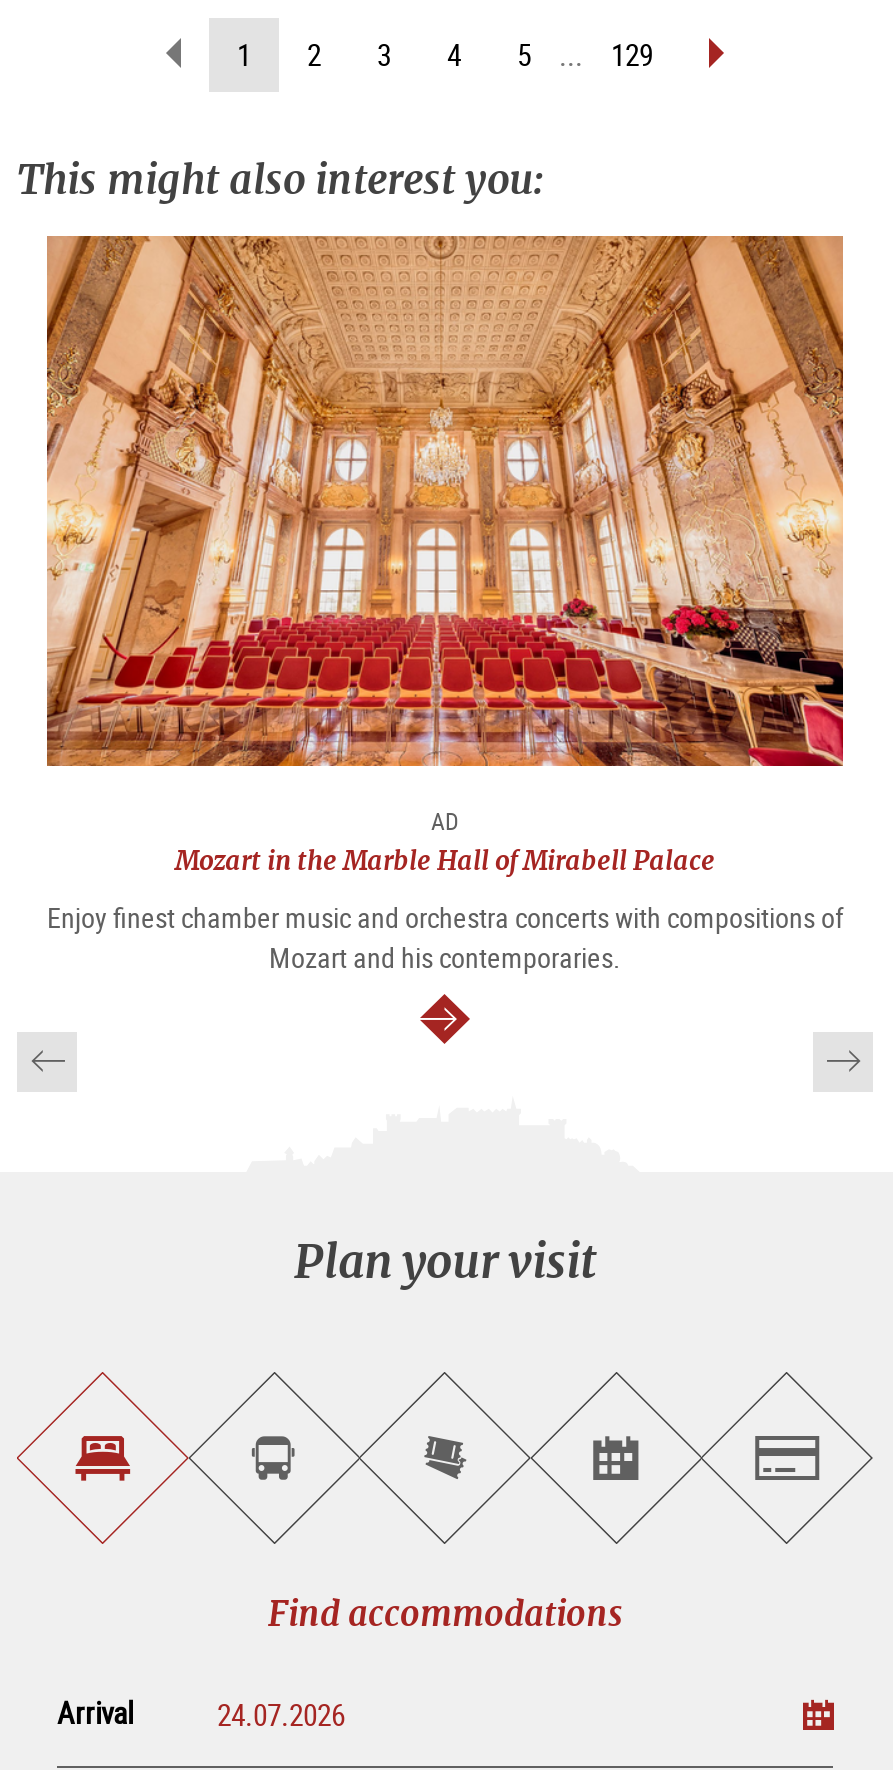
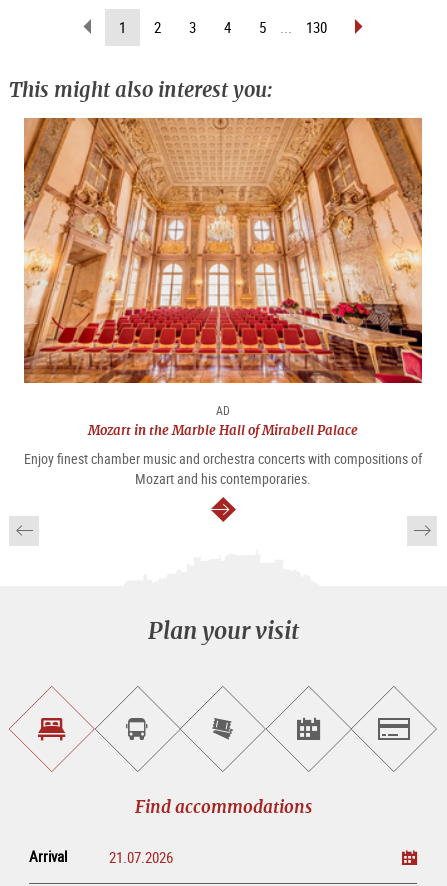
[611,34,653,74] 129 -> [306,17,327,37] 130

